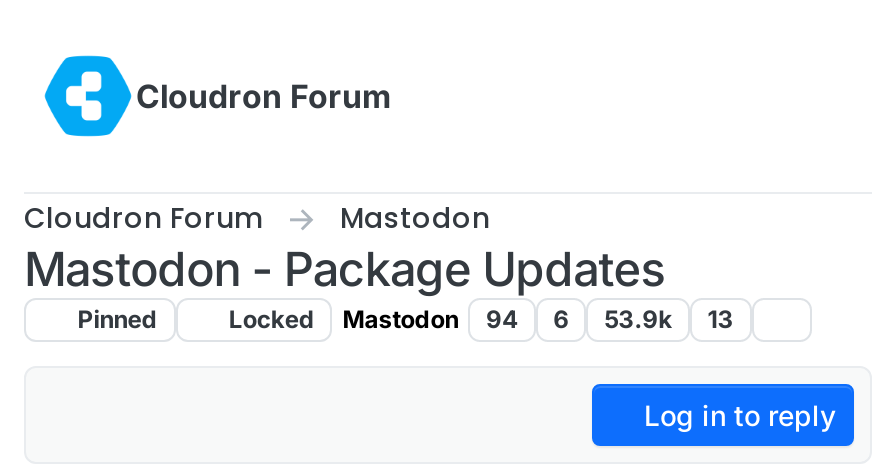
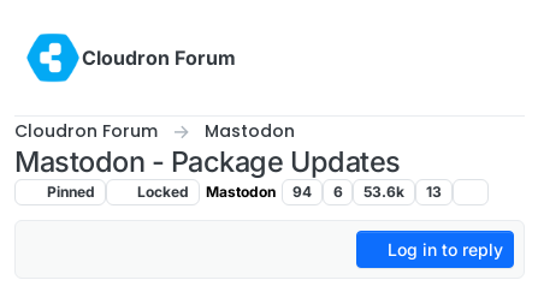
[223,304,734,334] Locked Mastodon 94 6 53.9k 13 -> [134,183,441,201] Locked Mastodon 94 6 53.6k 13

